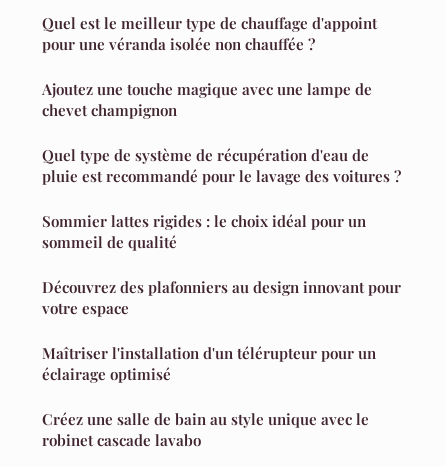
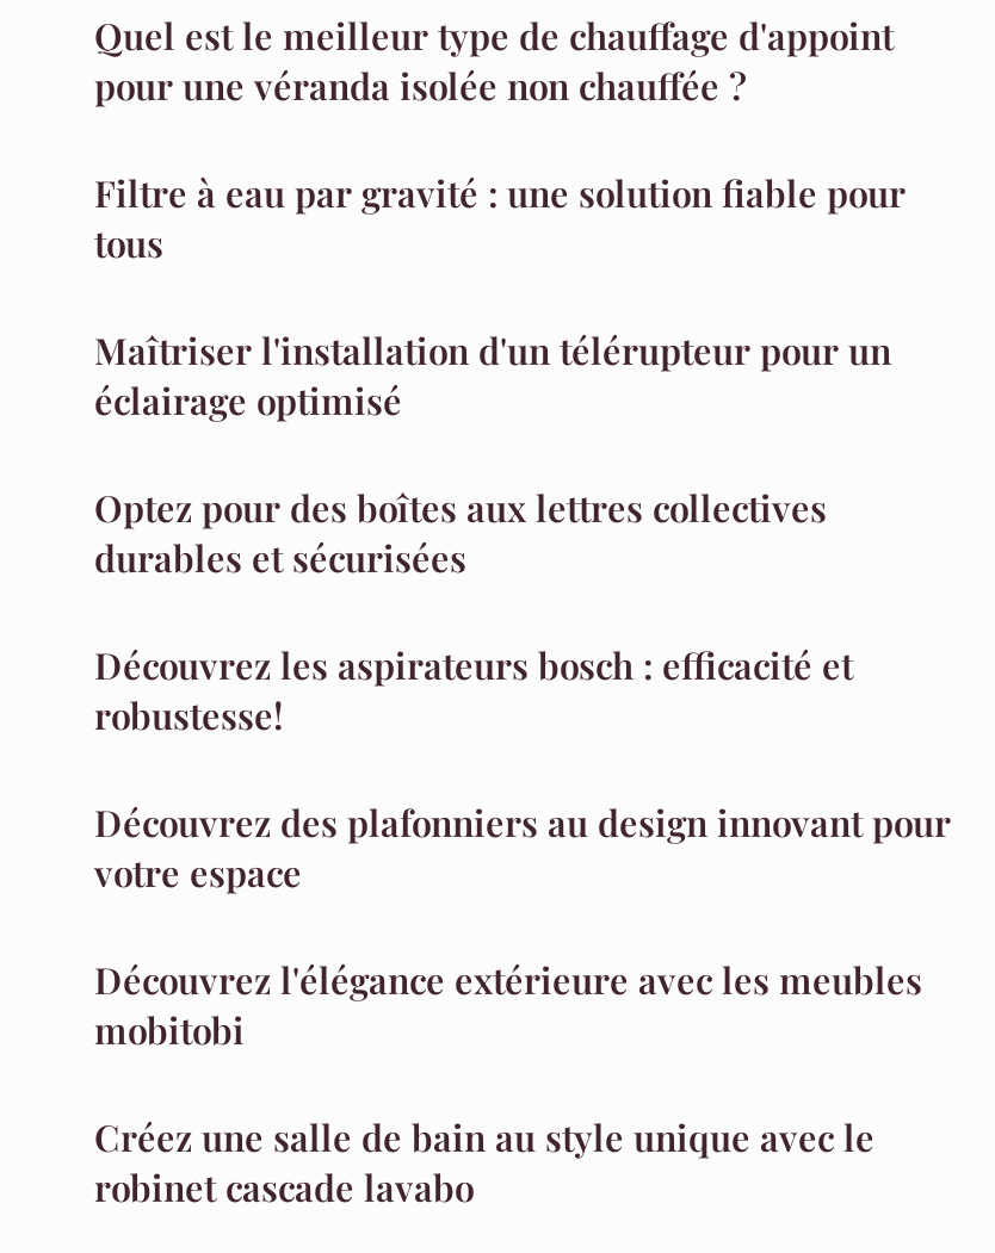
[42,79,401,252] Ajoutez une touche magique avec une lampe de | chevet champignon | Quel type de système de récupération d'eau de | pluie est recommandé pour le lavage des voitures ? | Sommier lattes rigides : le choix idéal pour un | sommeil de qualité -> [94,169,906,738] Filtre à eau par gravité : une solution fiable pour | tous | Optez pour des boîtes aux lettres collectives | durables et sécurisées | Découvrez les aspirateurs bosch : efficacité et | robustesse!
none -> [94,955,922,1053] Découvrez l'élégance extérieure avec les meubles | mobitobi
moved [42,343,376,384] -> [94,326,891,424]: Maîtriser l'installation d'un télérupteur pour un | éclairage optimisé

